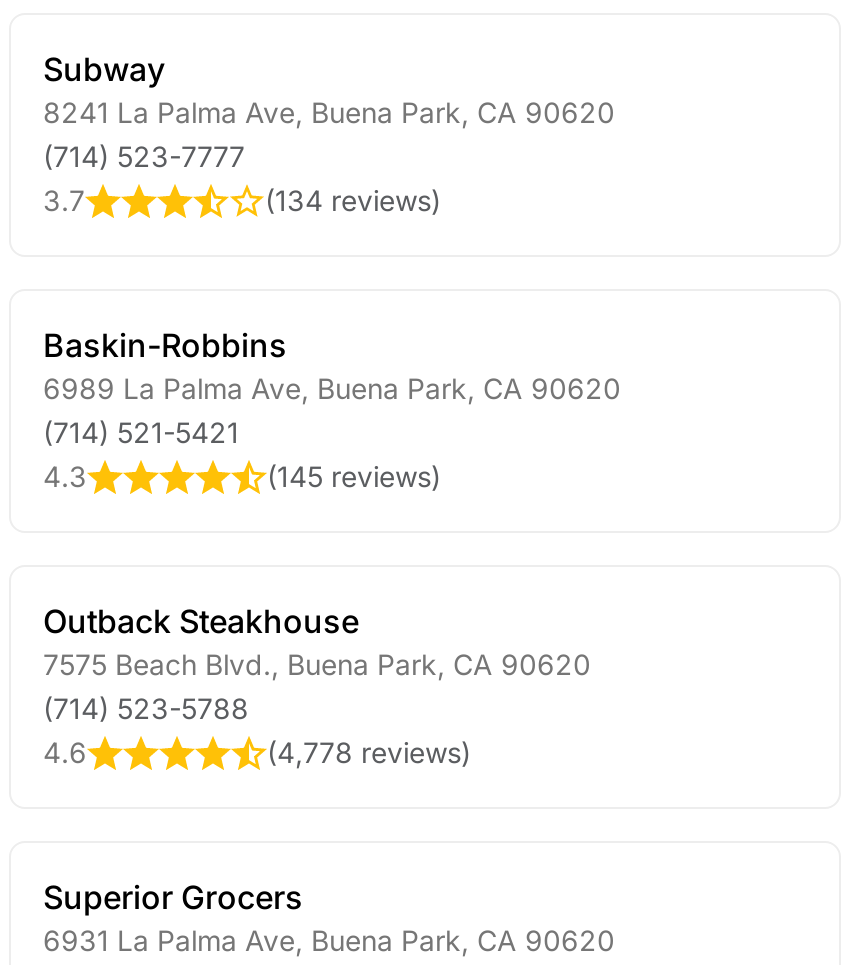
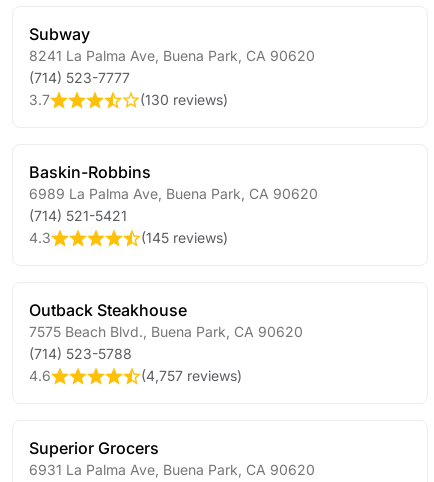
[265,183,441,217] (134 reviews) -> [140,91,228,108] (130 reviews)
[267,735,471,769] (4,778 reviews) -> [141,367,242,384] (4,757 reviews)

